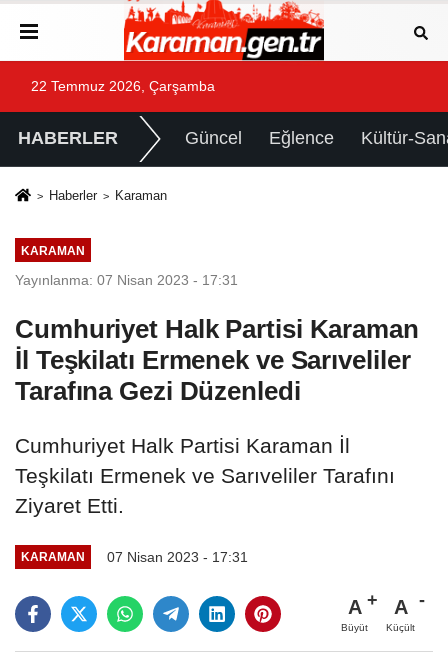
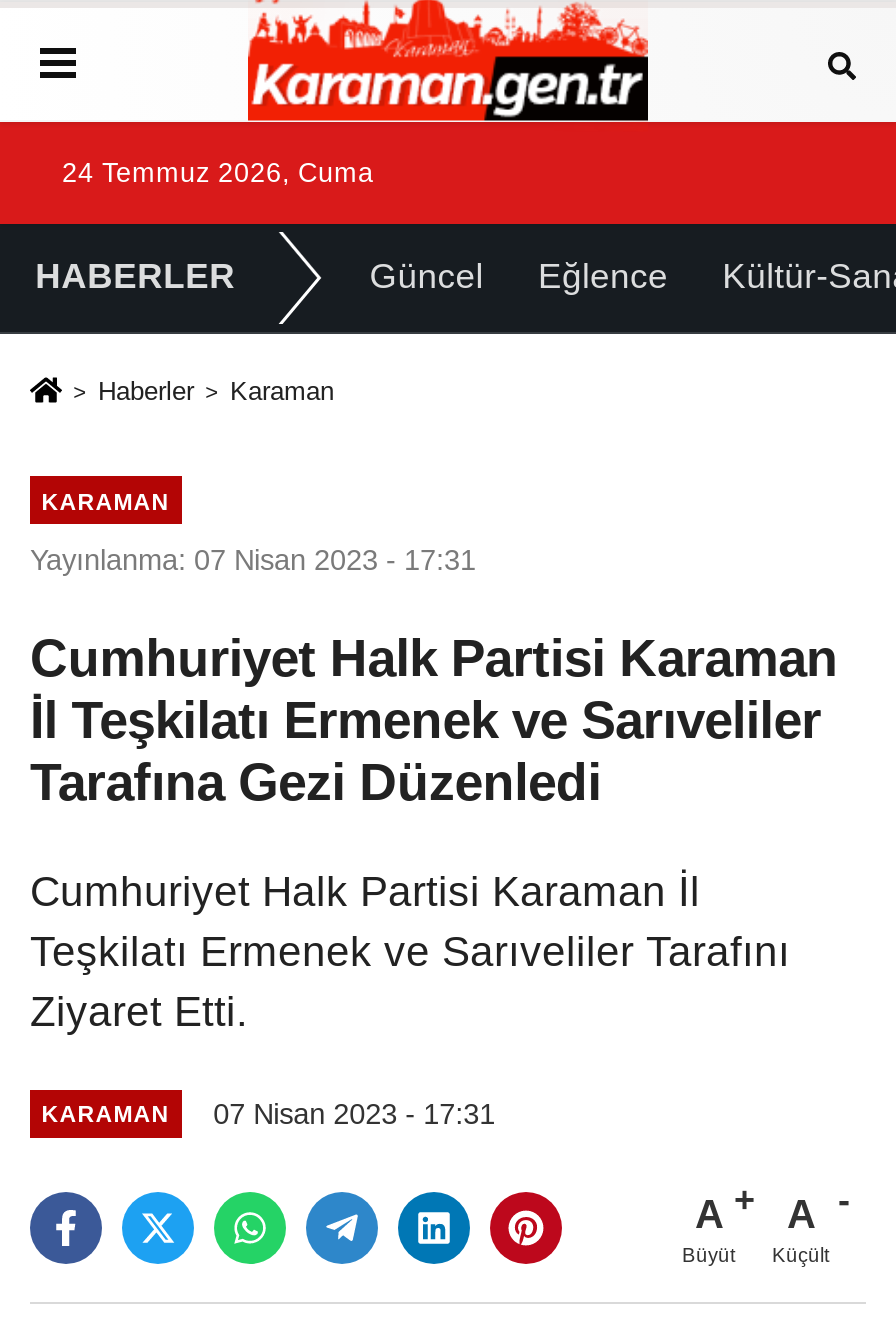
[31,79,215,94] 22 Temmuz 2026, Çarşamba -> [62,158,374,188] 24 Temmuz 2026, Cuma

